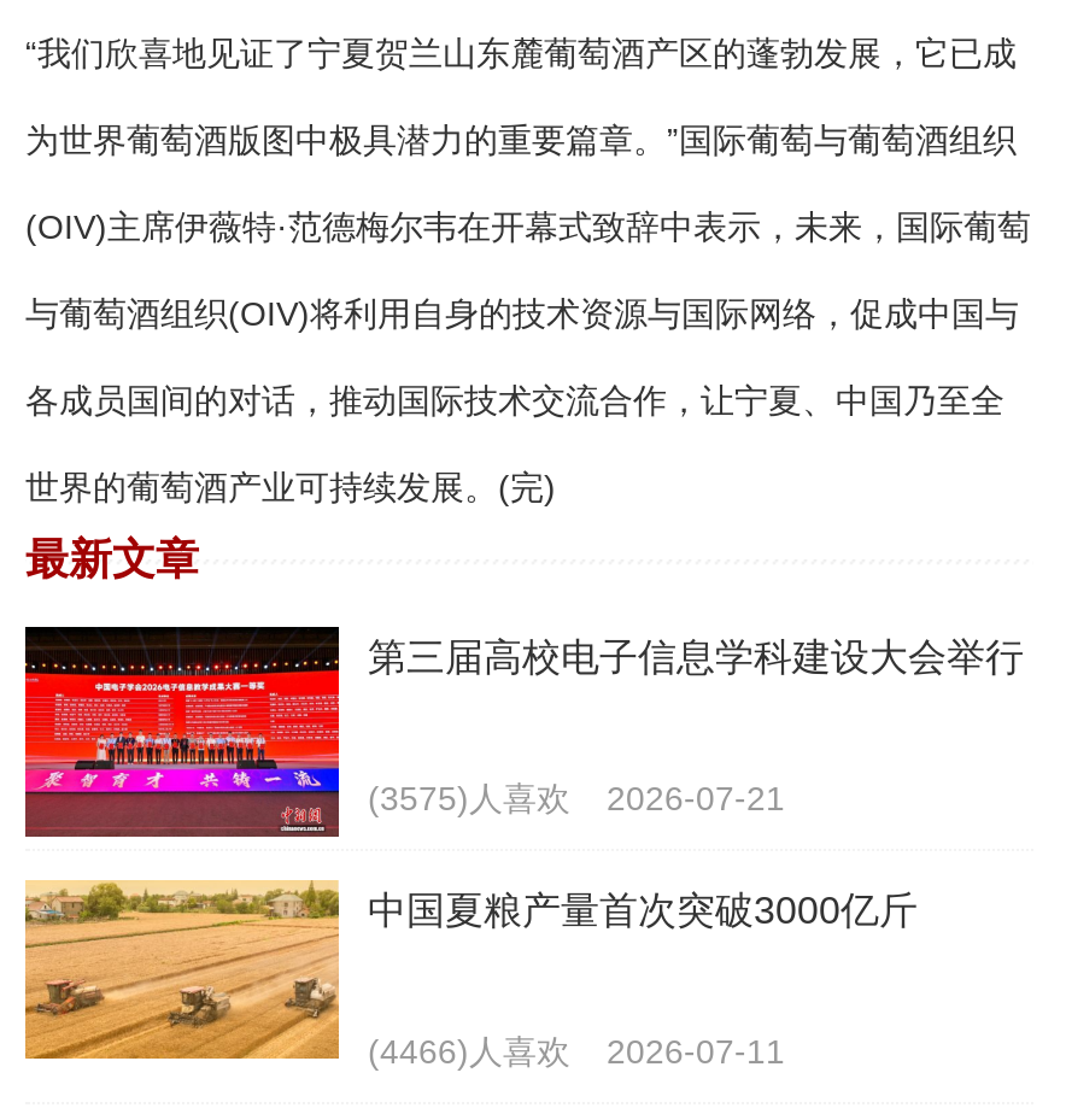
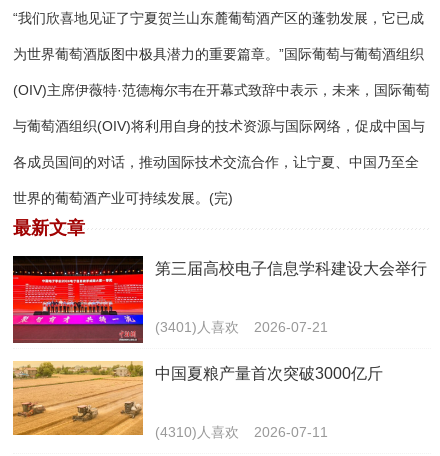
[368,779,785,818] (3575)人喜欢 2026-07-21 -> [155,319,328,335] (3401)人喜欢 2026-07-21
[368,1033,785,1071] (4466)人喜欢 2026-07-11 -> [155,424,328,440] (4310)人喜欢 2026-07-11

